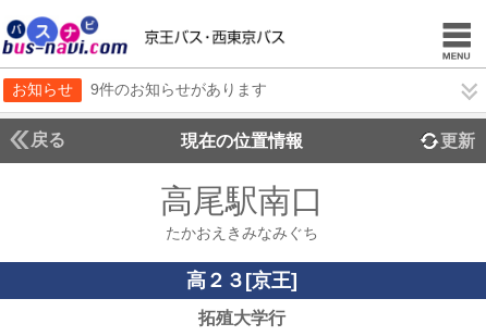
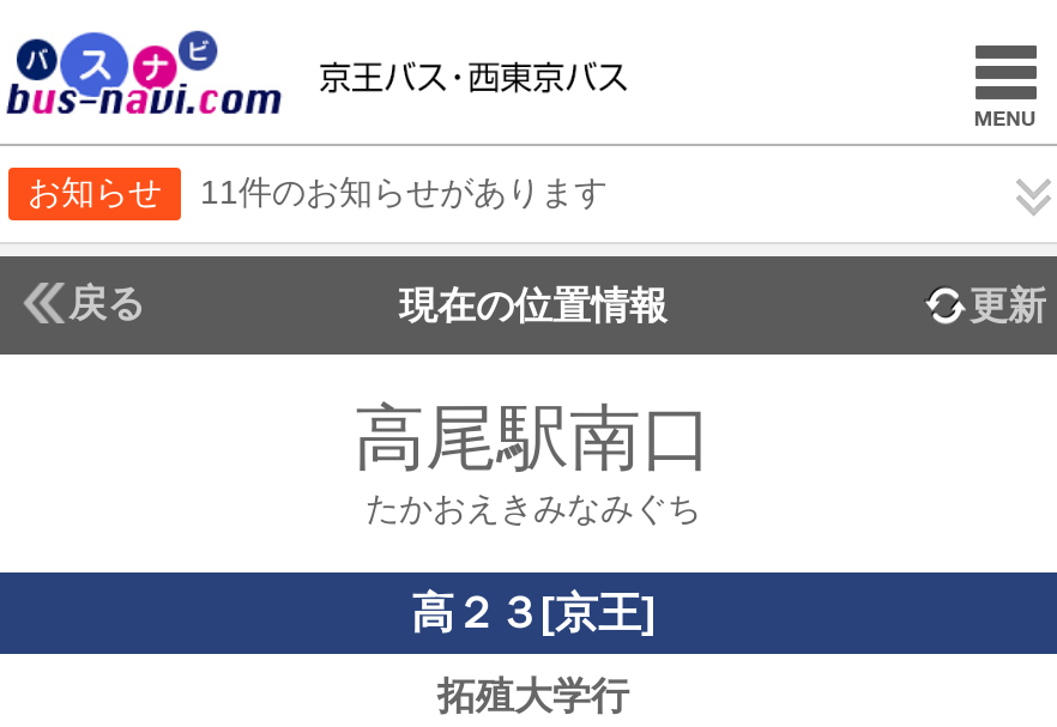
[90,80,267,98] 9件のお知らせがあります -> [200,172,608,211] 11件のお知らせがあります

